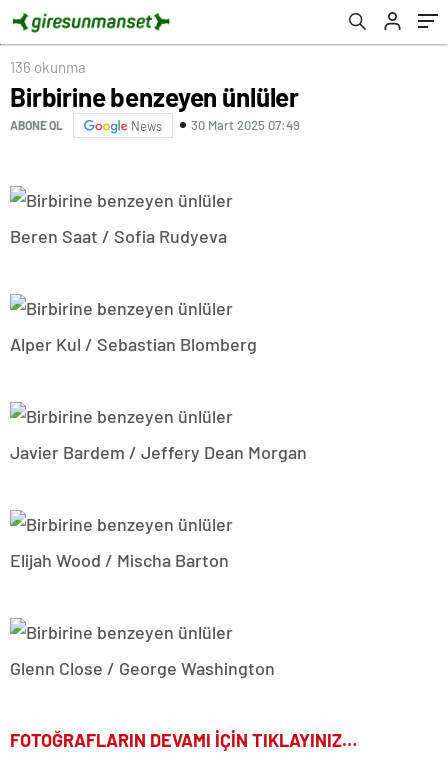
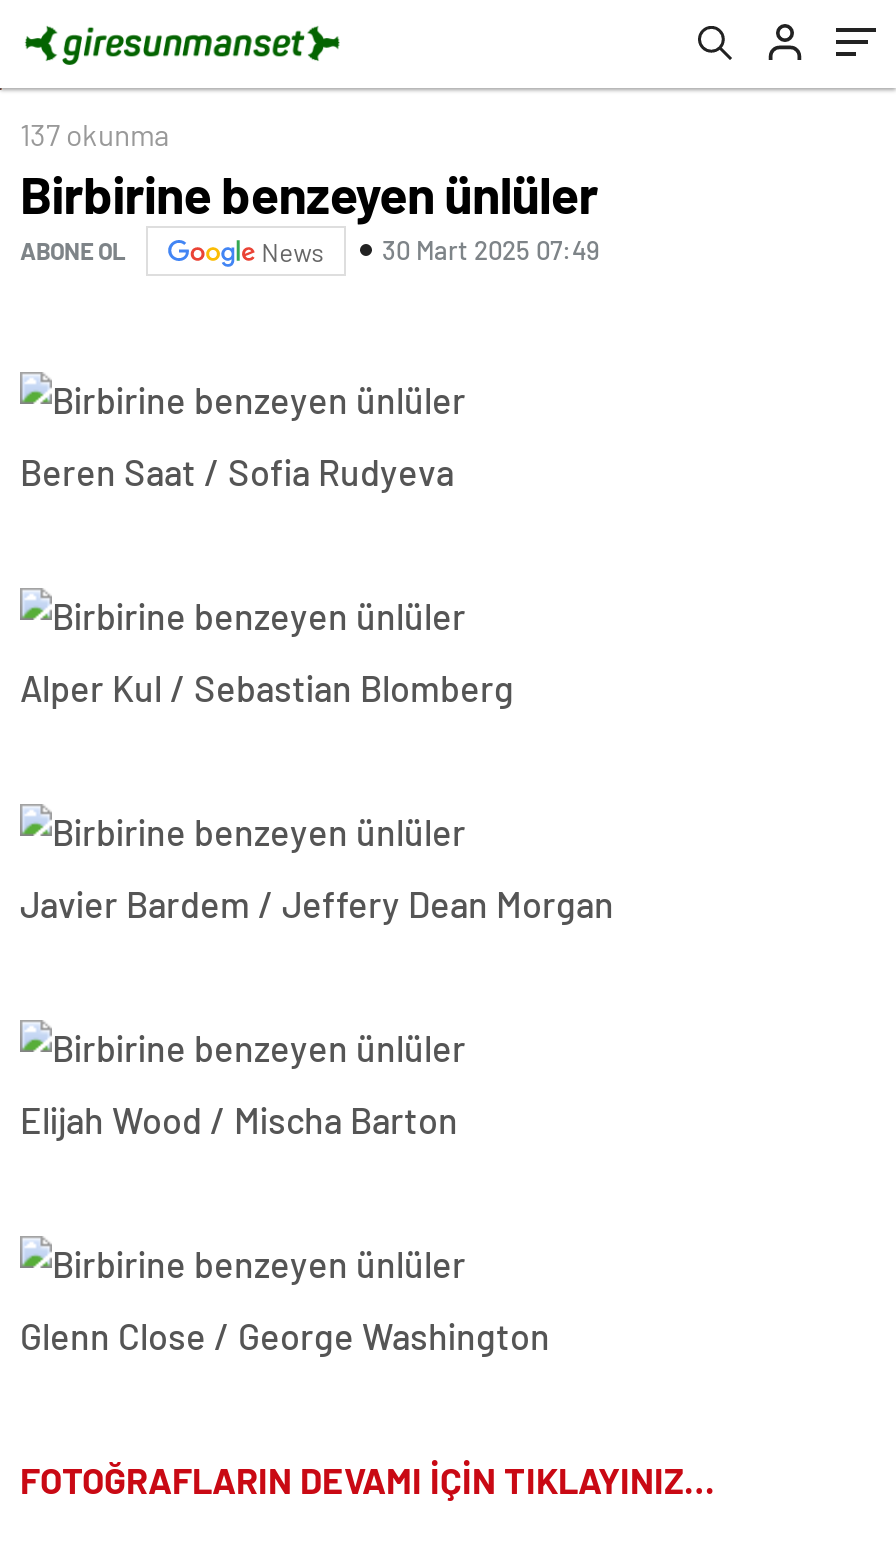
[10,57,86,75] 136 okunma -> [20,115,170,151] 137 okunma

